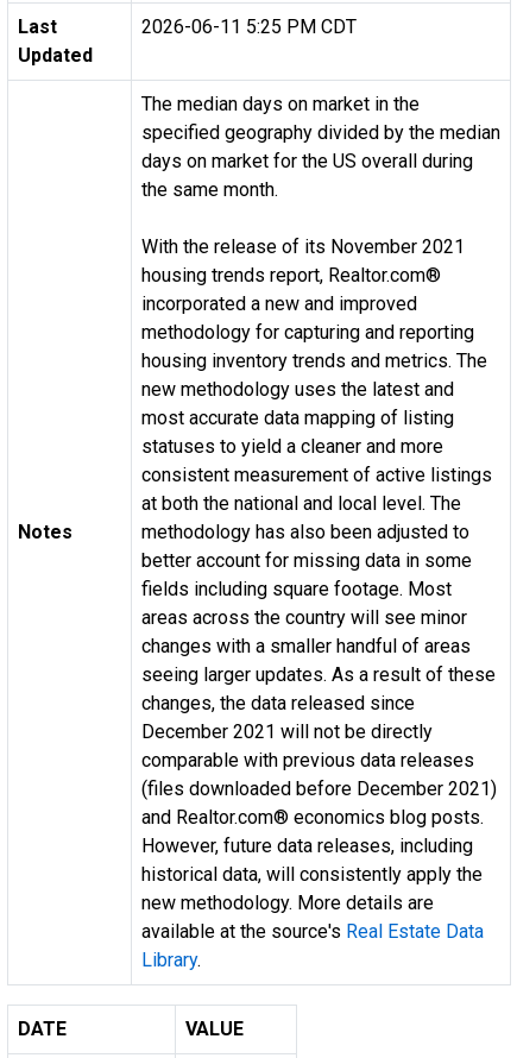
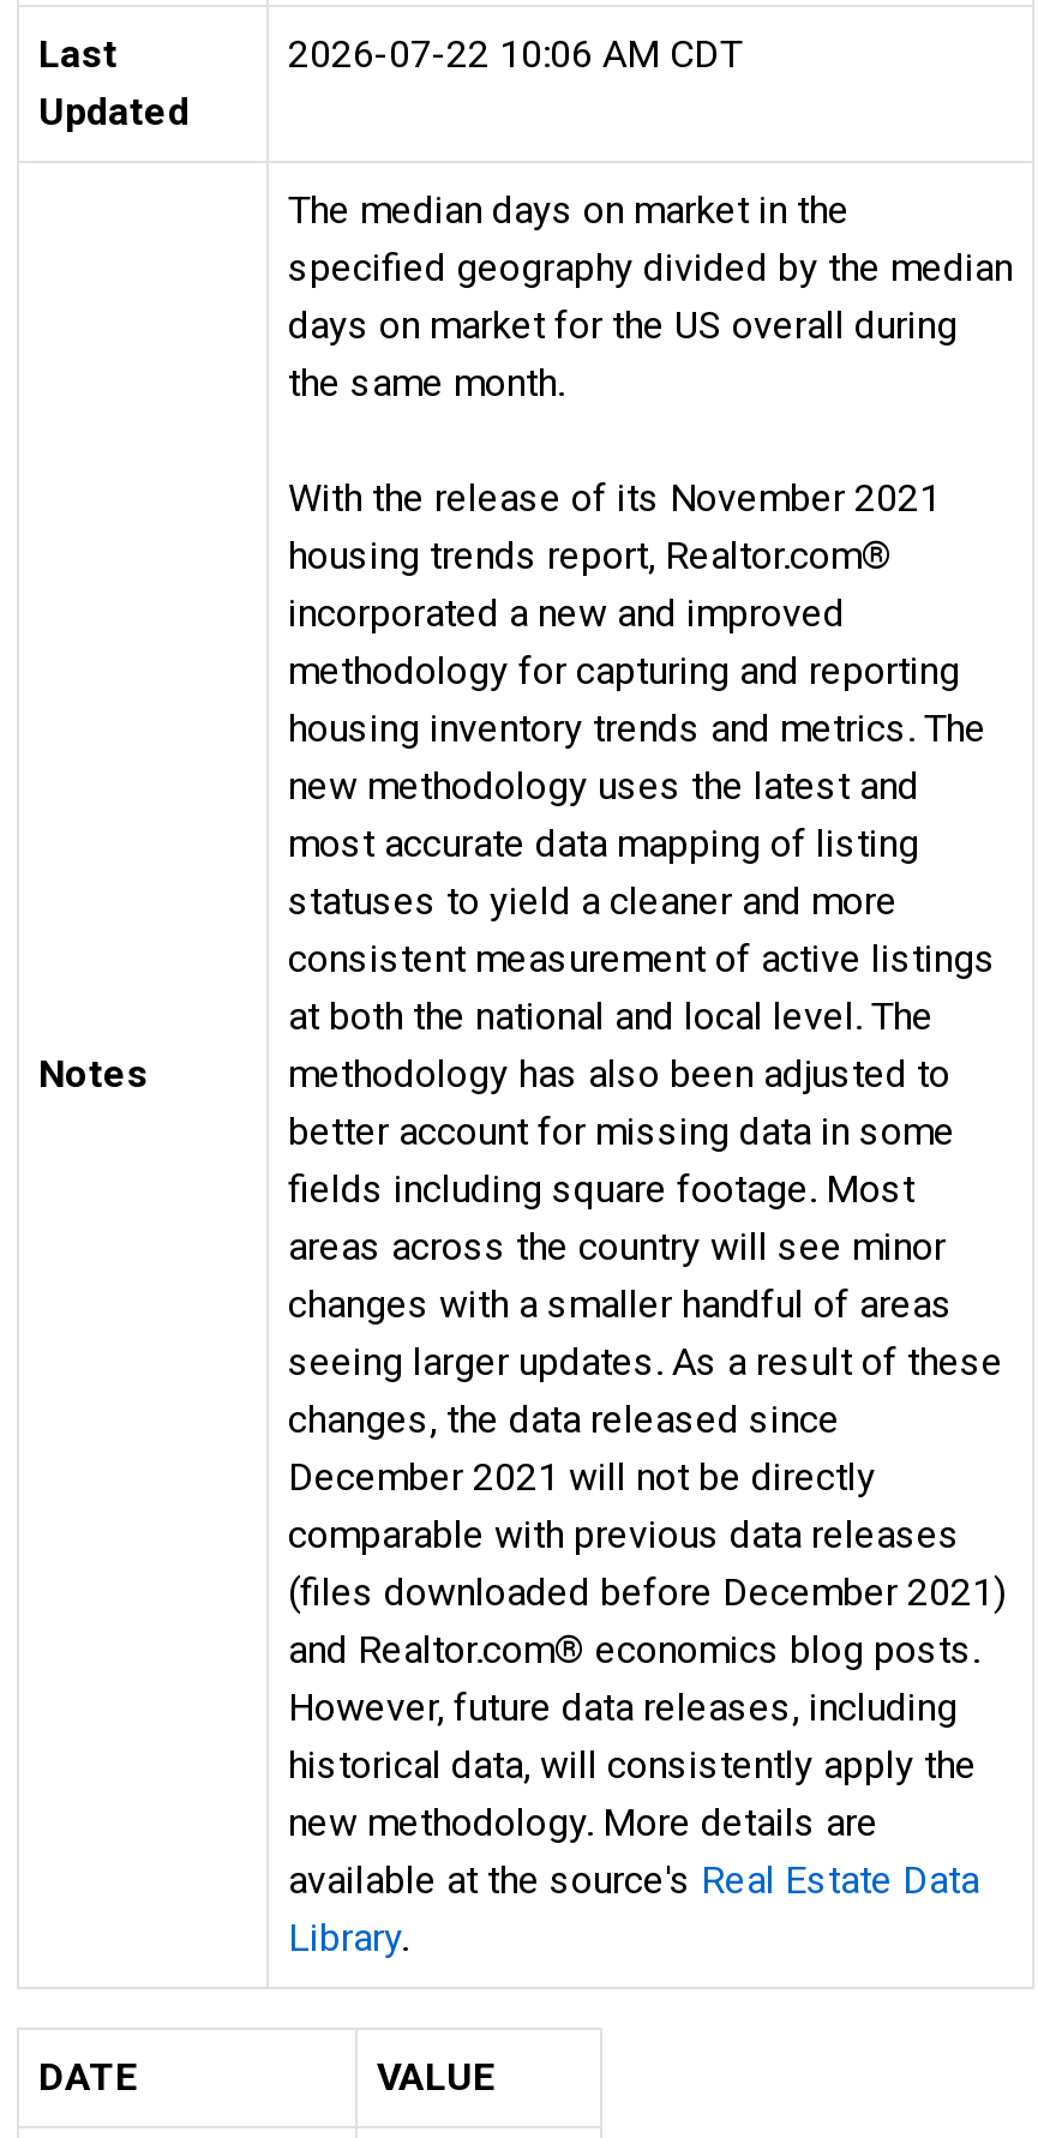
[141,15,357,38] 2026-06-11 5:25 PM CDT -> [288,31,742,77] 2026-07-22 10:06 AM CDT

